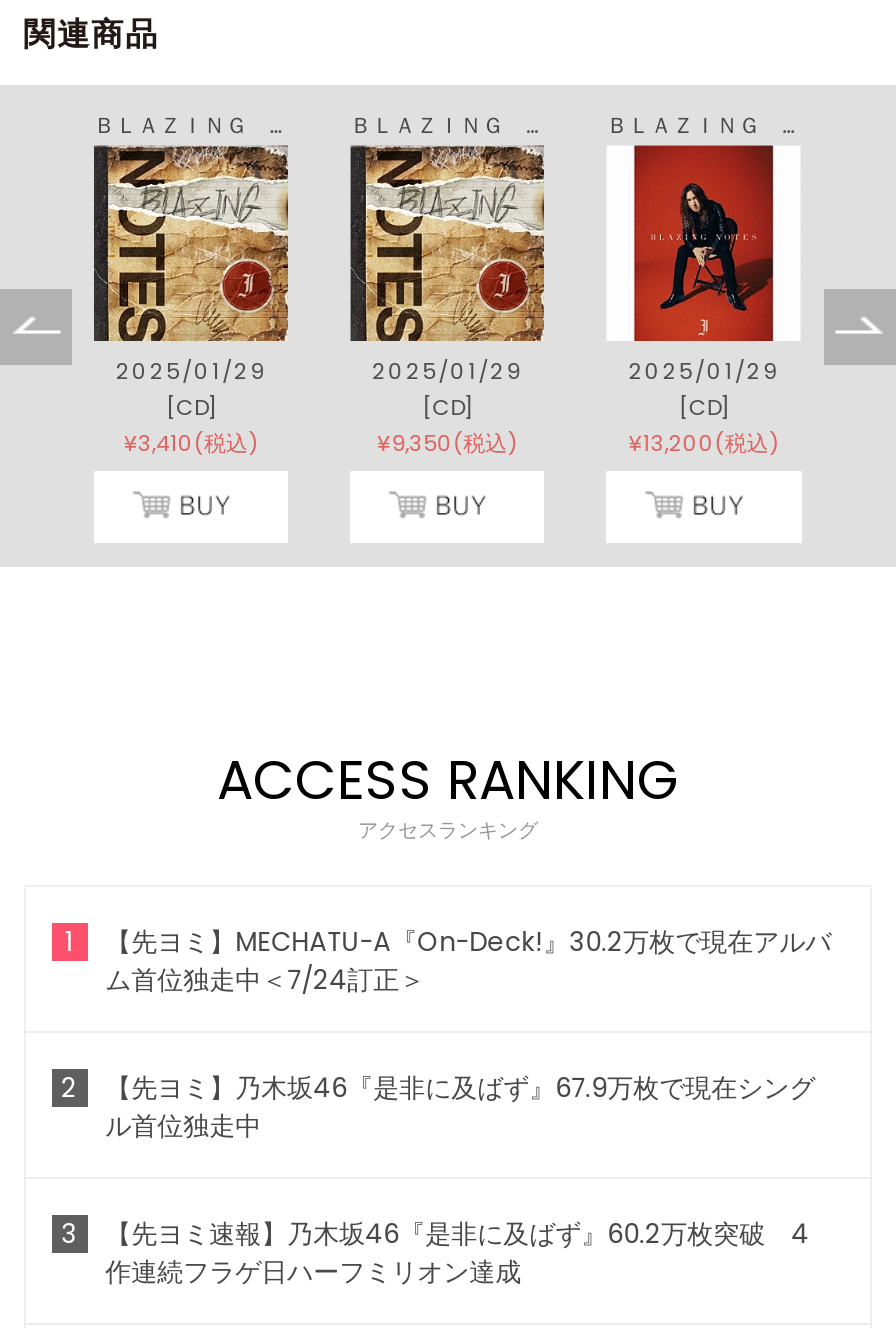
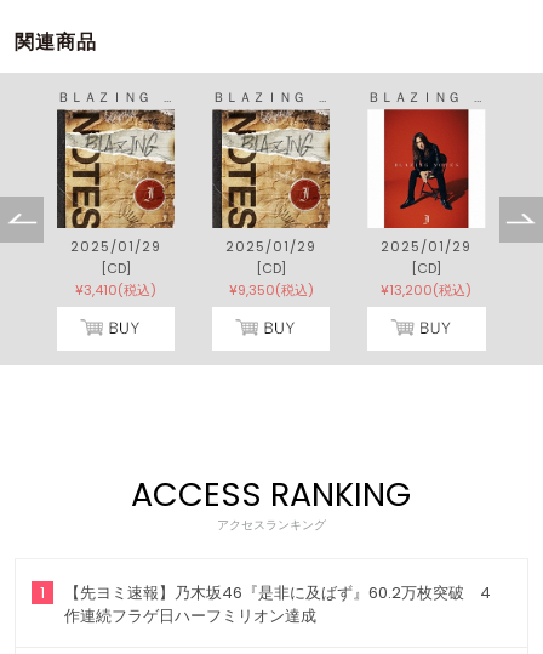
[61,923,831,1253] 【先ヨミ】MECHATU-A『On-Deck!』30.2万枚で現在アルバ | ム首位独走中＜7/24訂正＞ | 2 | 【先ヨミ】乃木坂46『是非に及ばず』67.9万枚で現在シング | ル首位独走中 | 3 -> none

